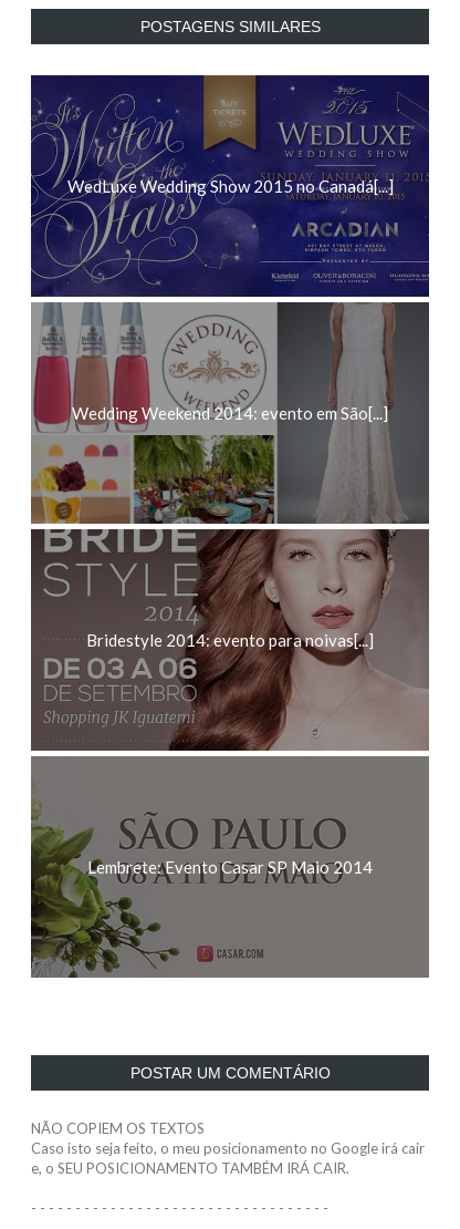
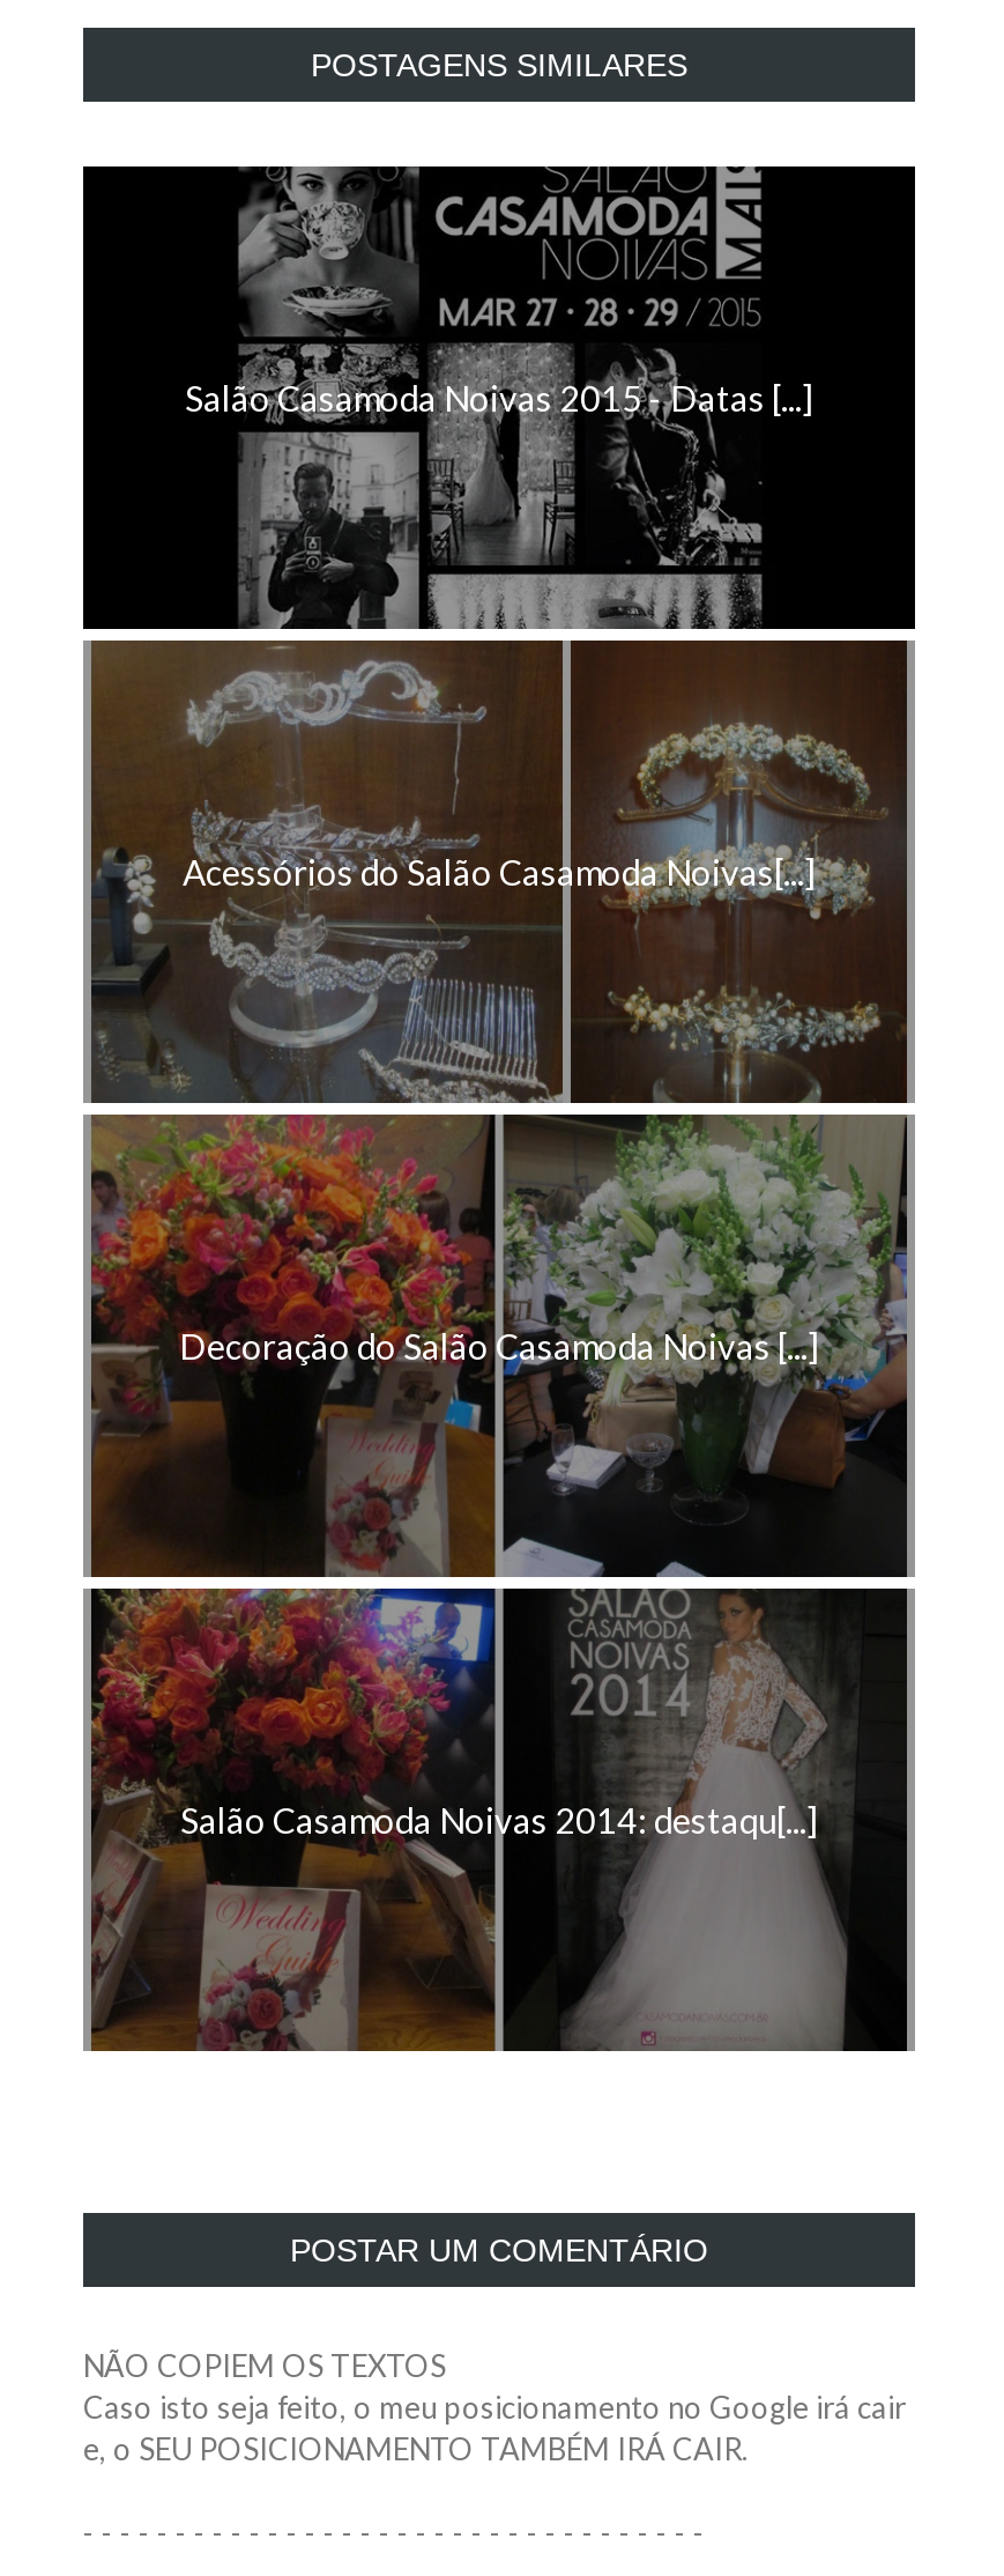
[30,74,430,979] [image] | WedLuxe Wedding Show 2015 no Canadá[...] -> [83,164,915,2053] [image] | Salão Casamoda Noivas 2015 - Datas [...]
[72,403,388,423] Wedding Weekend 2014: evento em São[...] -> [183,852,816,894] Acessórios do Salão Casamoda Noivas[...]
[86,630,374,650] Bridestyle 2014: evento para noivas[...] -> [179,1326,819,1368] Decoração do Salão Casamoda Noivas [...]
[87,857,373,877] Lembrete: Evento Casar SP Maio 2014 -> [180,1800,818,1842] Salão Casamoda Noivas 2014: destaqu[...]

